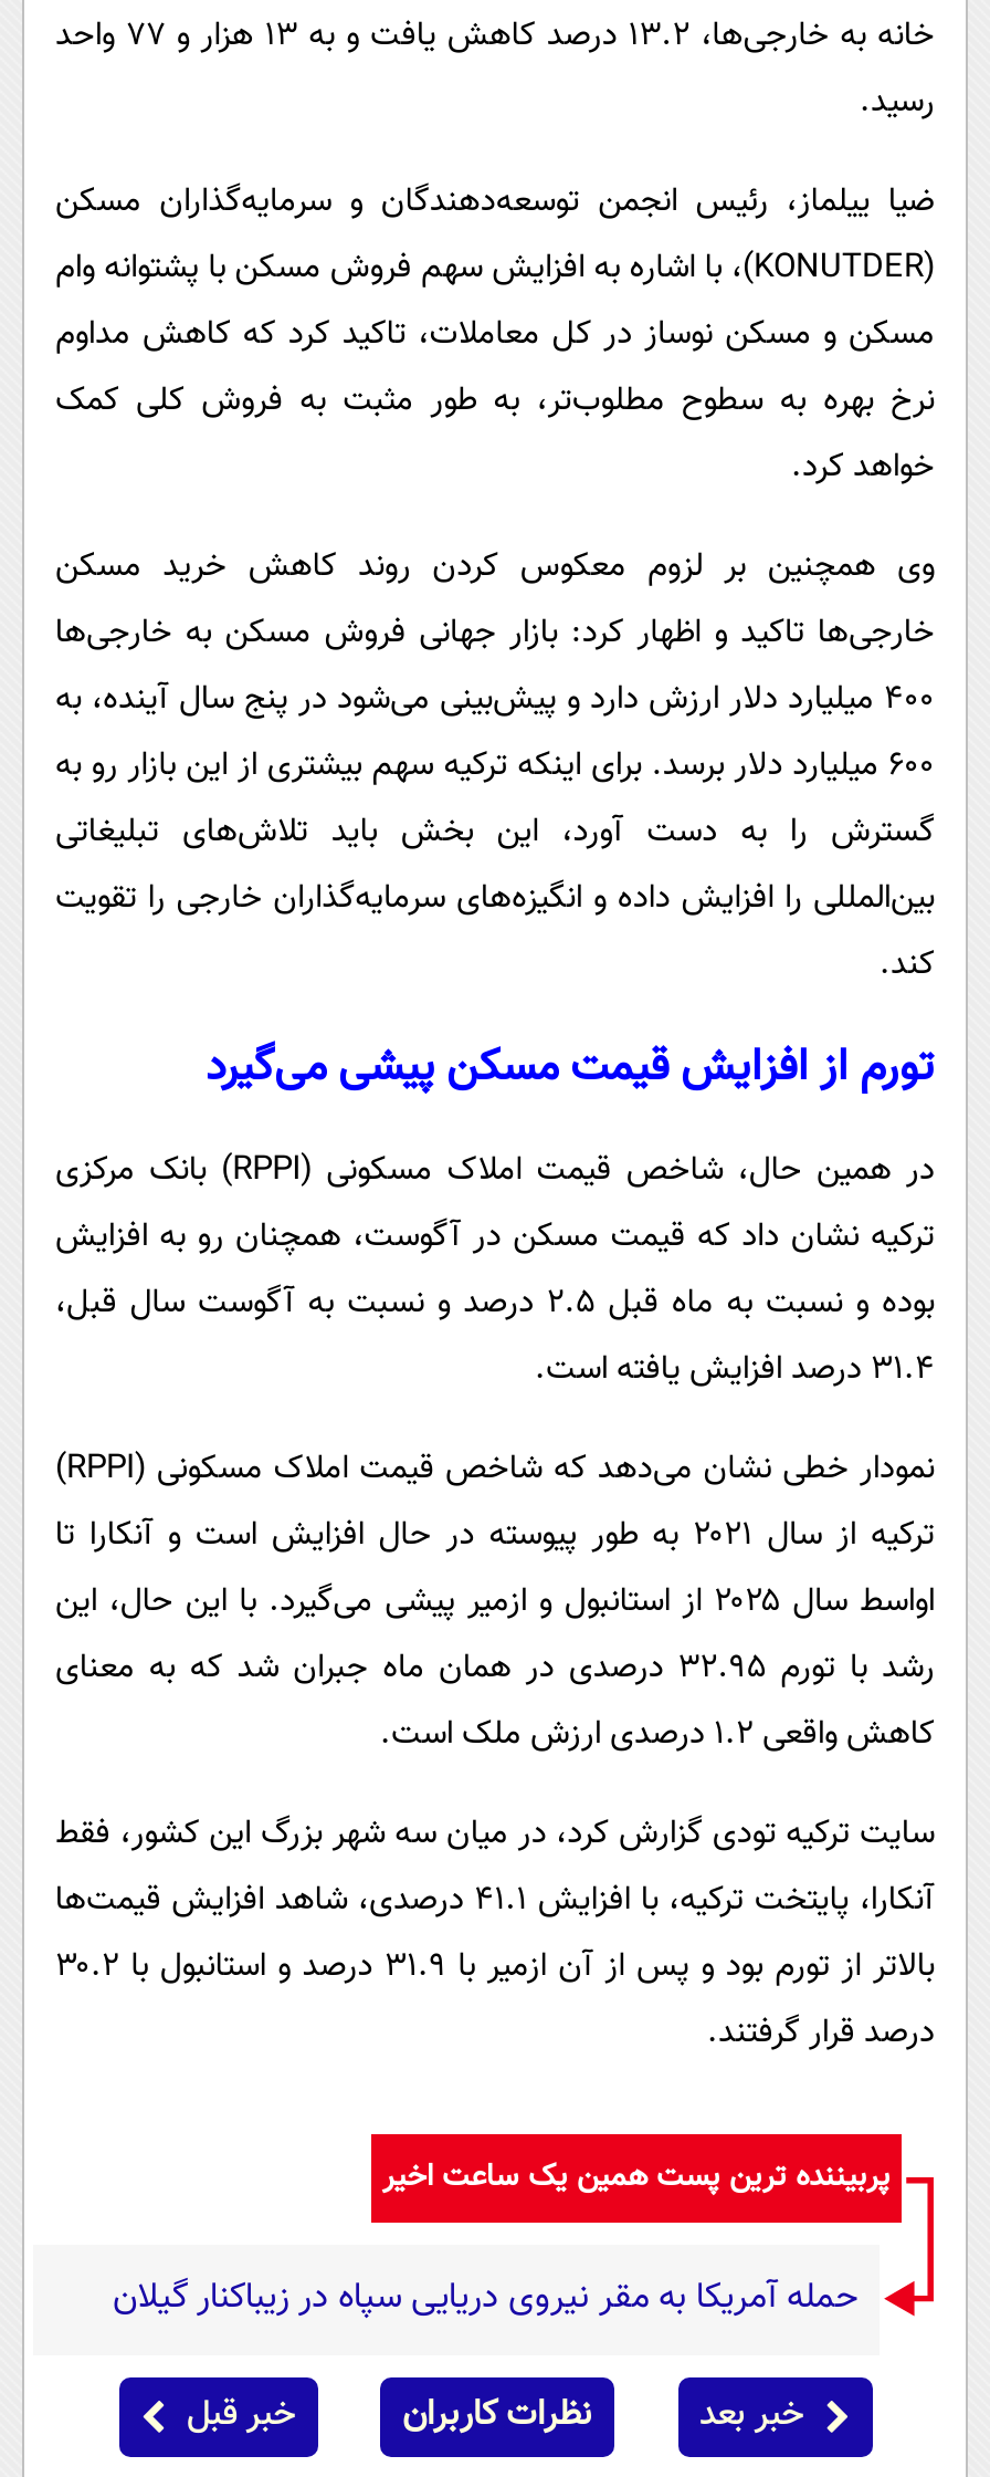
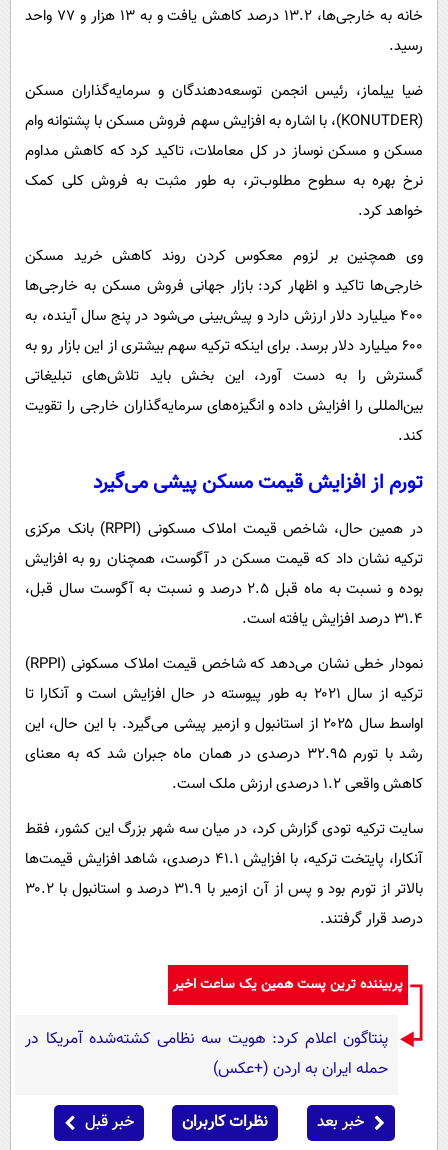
[113,2271,857,2326] حمله آمریکا به مقر نیروی دریایی سپاه در زیباکنار گیلان -> [25,1027,388,1082] پنتاگون اعلام کرد: هویت سه نظامی کشته‌شده آمریکا در | حمله ایران به اردن (+عکس)

